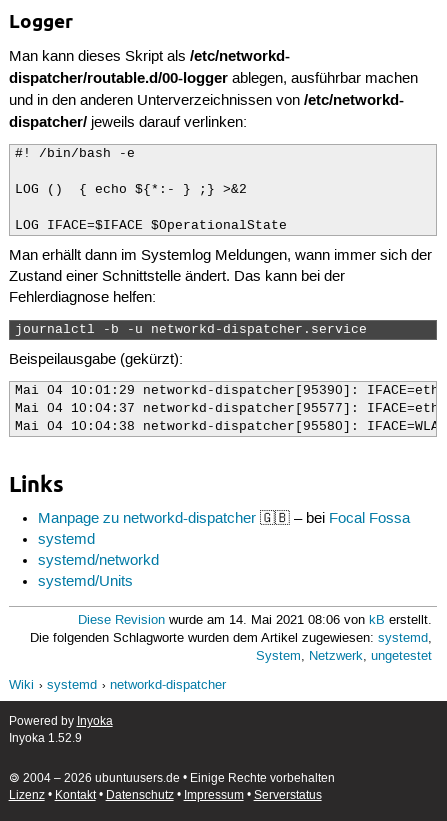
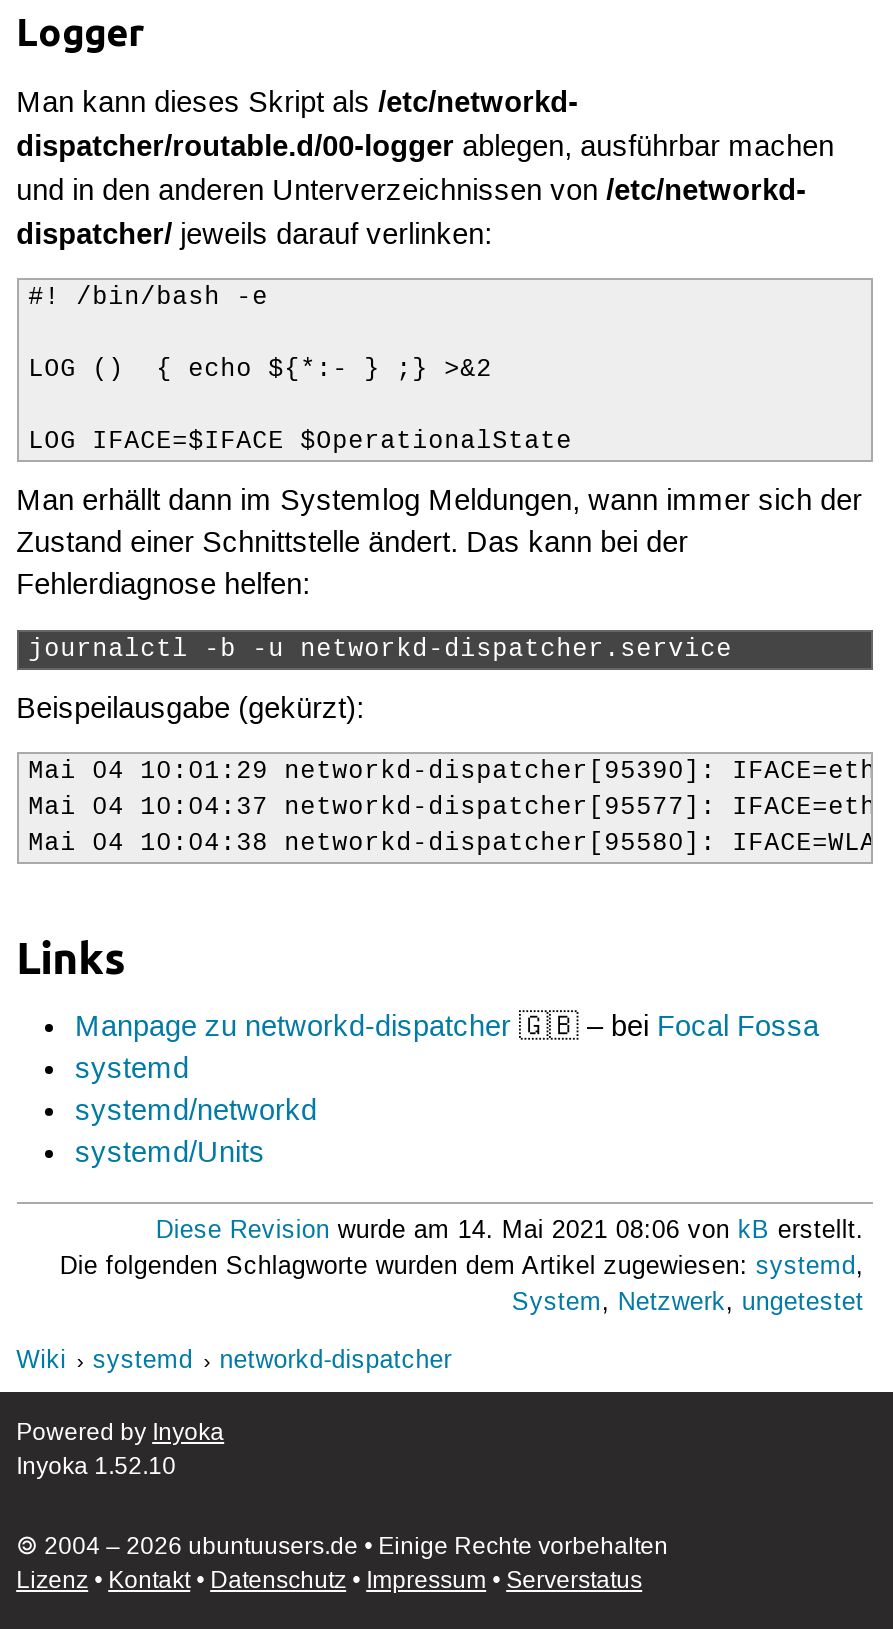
[9,731,82,746] Inyoka 1.52.9 -> [16,1452,176,1482] Inyoka 1.52.10

